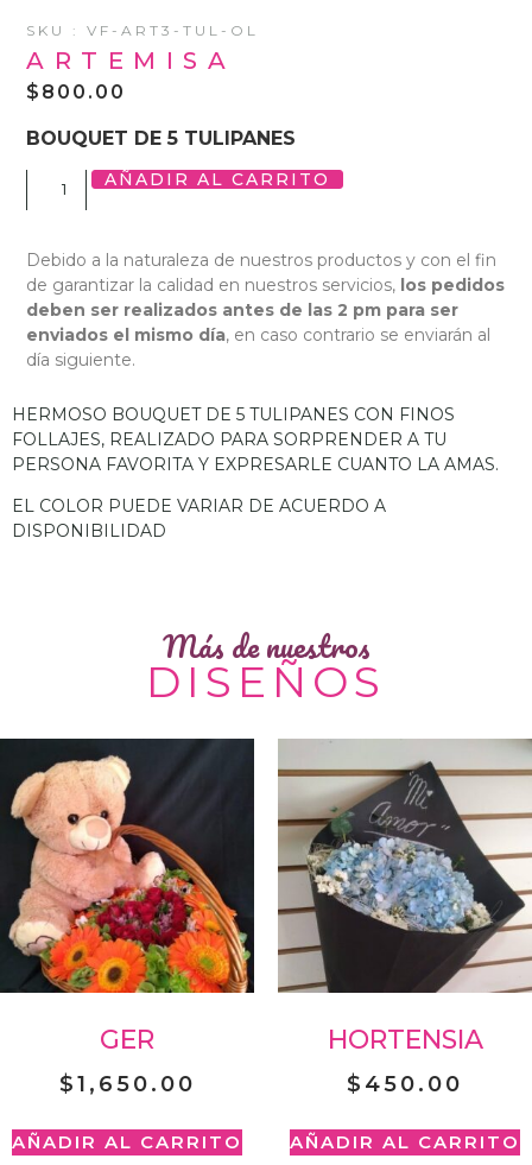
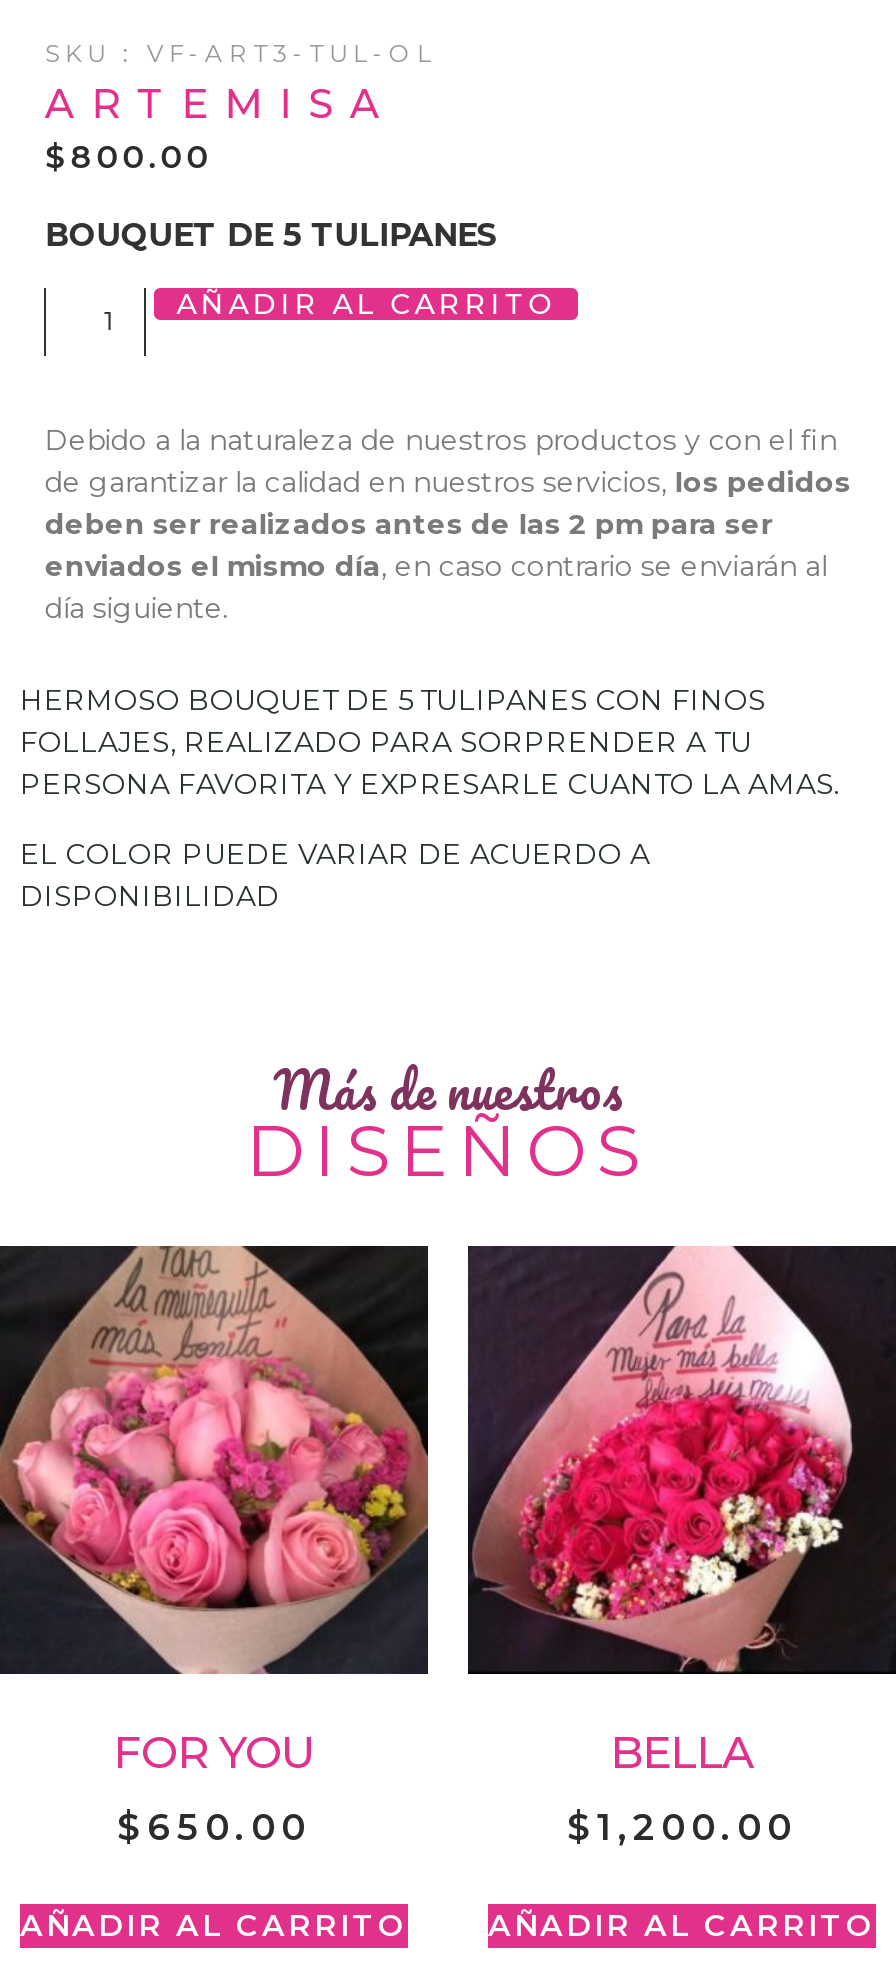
[4,737,255,1056] [image] | GER -> [6,1244,430,1781] [image] | FOR YOU
[277,737,528,1056] [image] | HORTENSIA -> [466,1244,890,1781] [image] | BELLA
[59,1072,195,1098] $1,650.00 -> [117,1807,311,1851] $650.00
[347,1072,463,1098] $450.00 -> [567,1807,797,1851] $1,200.00

